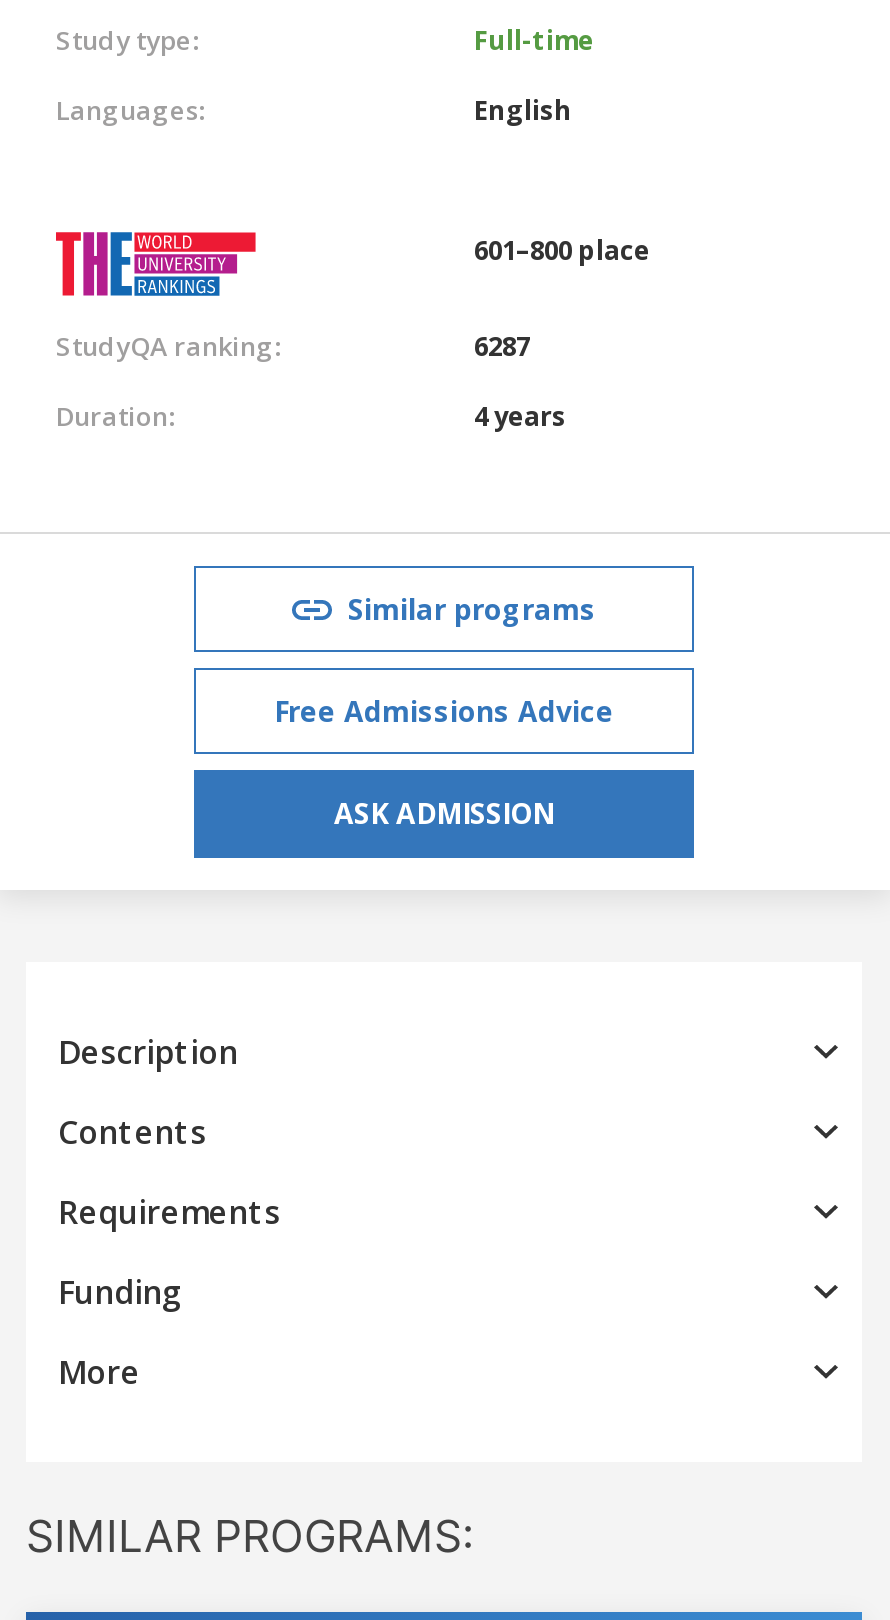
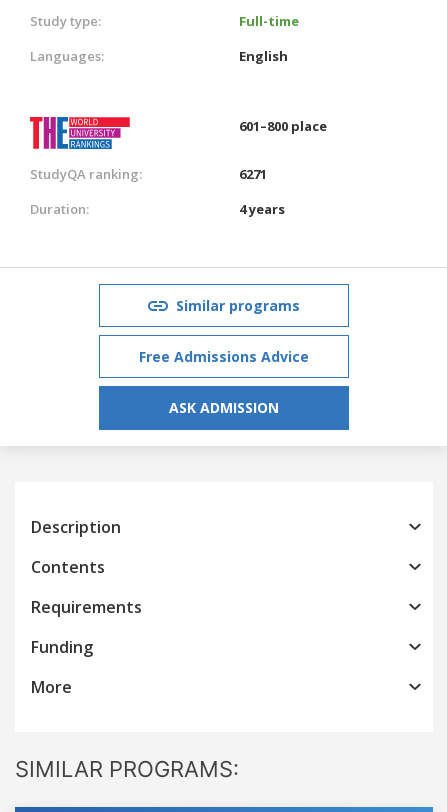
[474,328,530,364] 6287 -> [239,165,267,183] 6271

